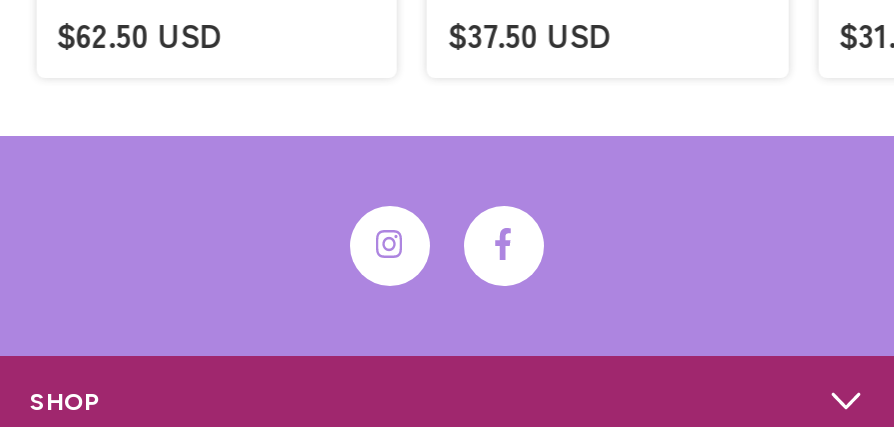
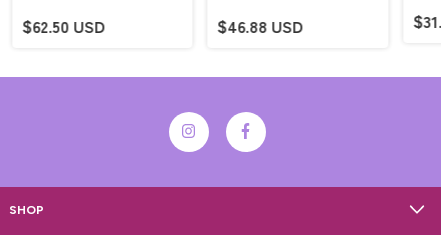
[447,9,611,57] $37.50 USD -> [217,14,303,38] $46.88 USD

